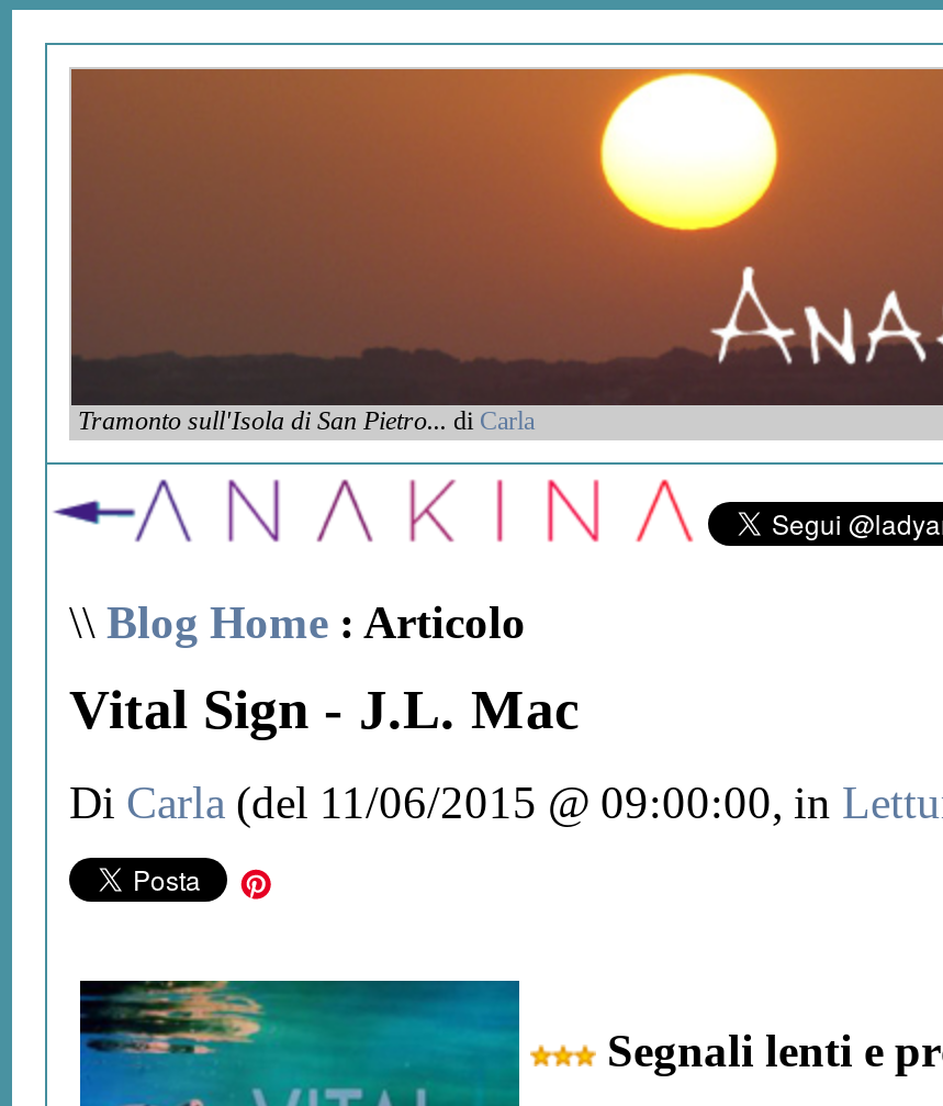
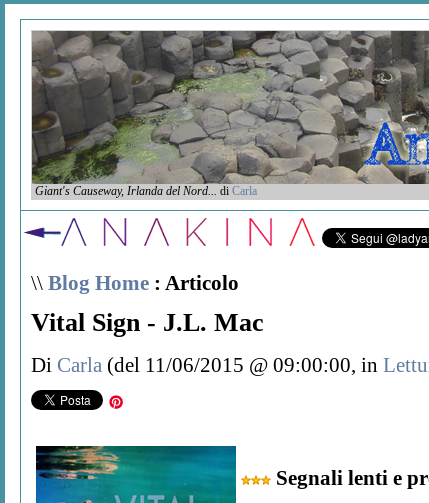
[71,67,936,436] [image] | Tramonto sull'Isola di San Pietro...diCarla -> [32,30,426,198] [image] | Giant's Causeway, Irlanda del Nord...diCarla

